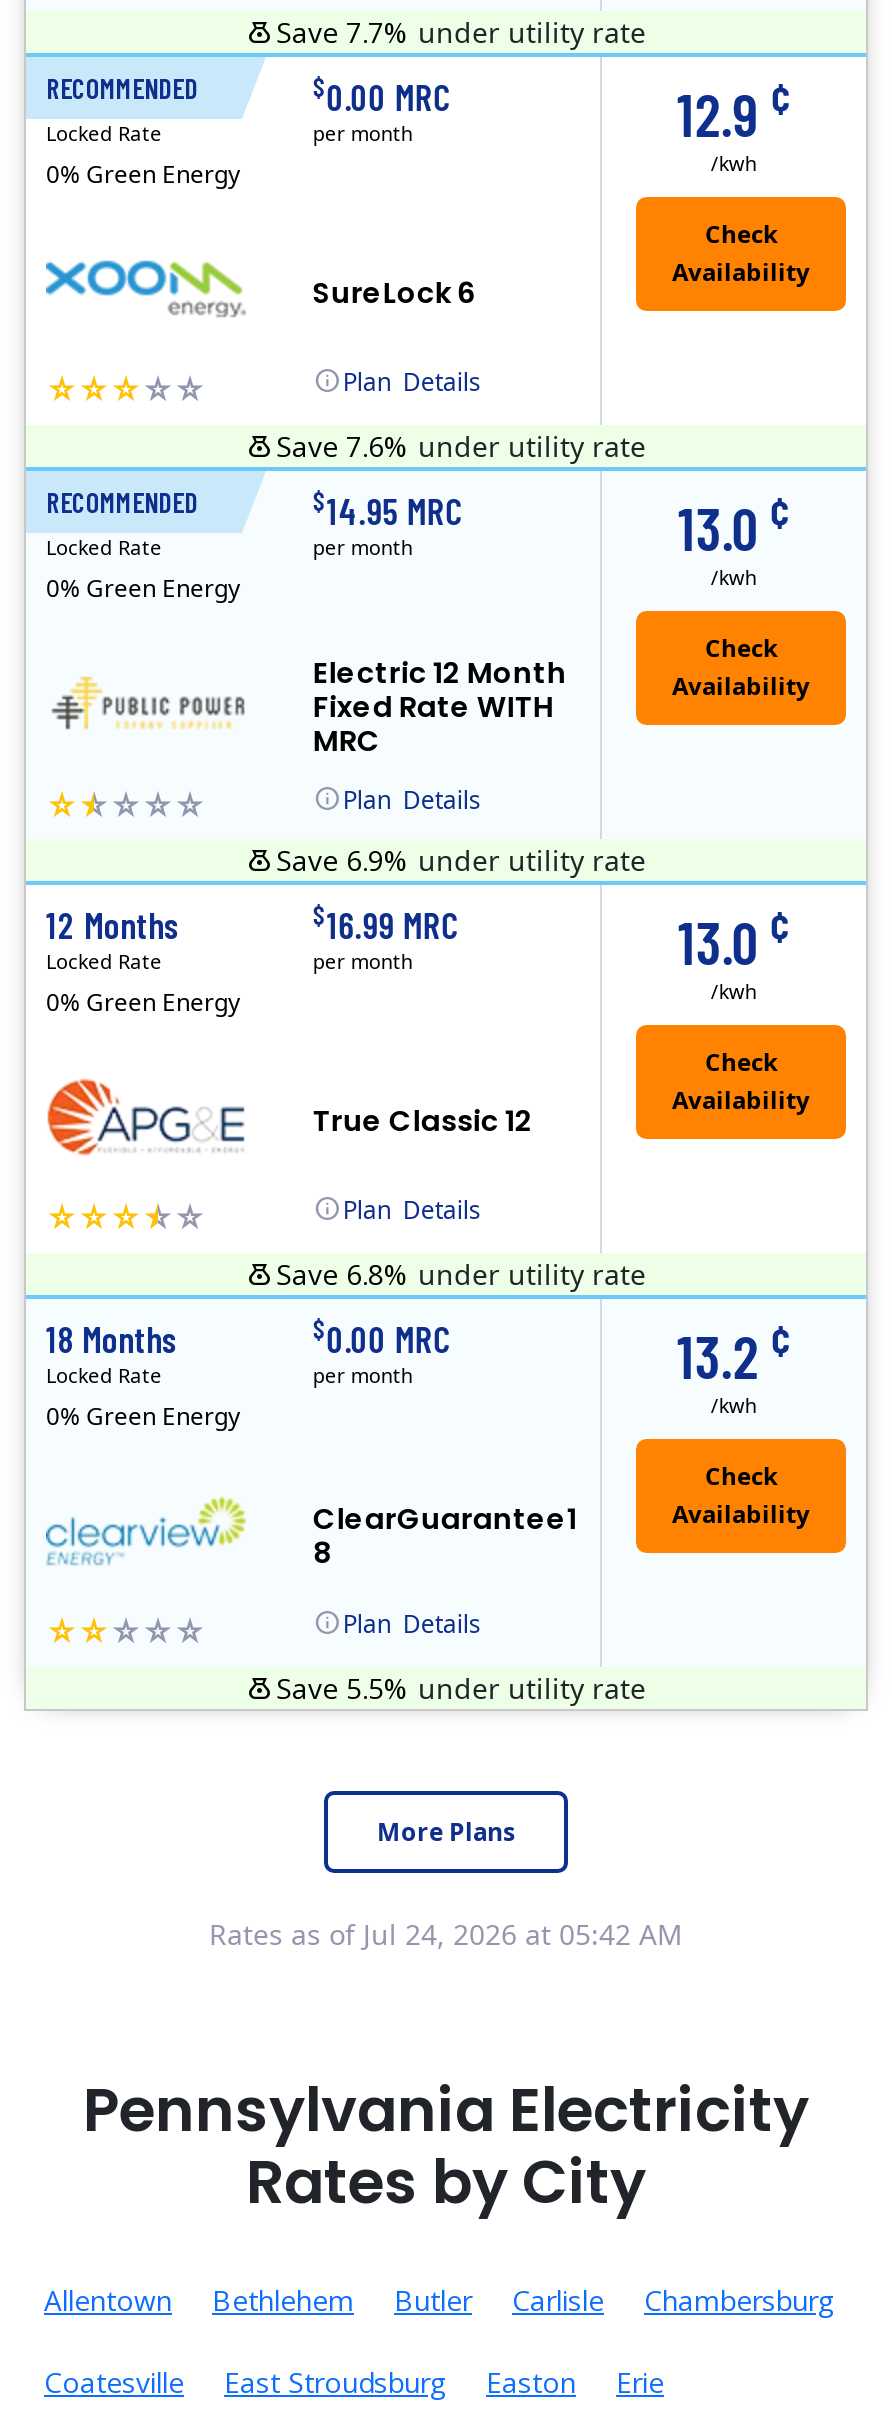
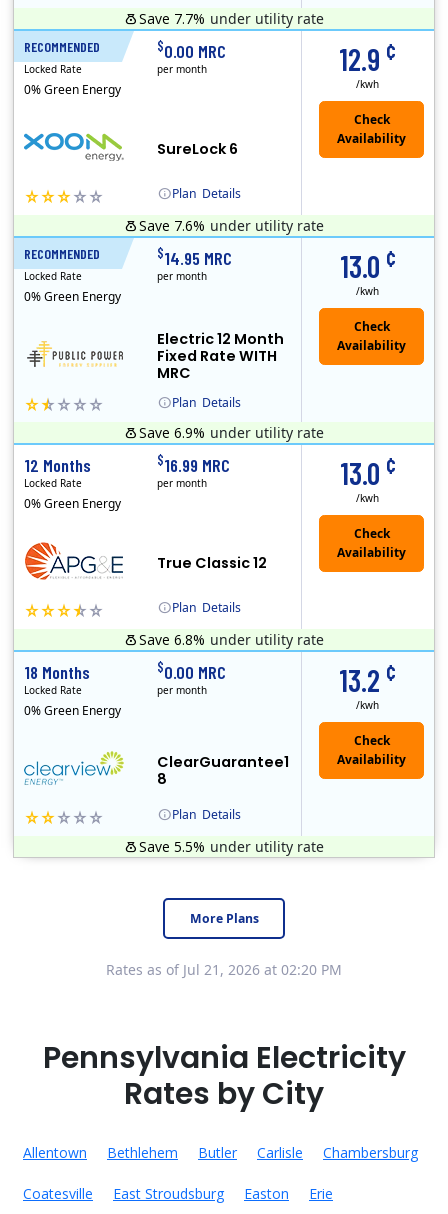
[209,1914,683,1952] Rates as of Jul 24, 2026 at 05:42 AM -> [106,959,342,978] Rates as of Jul 21, 2026 at 02:20 PM

